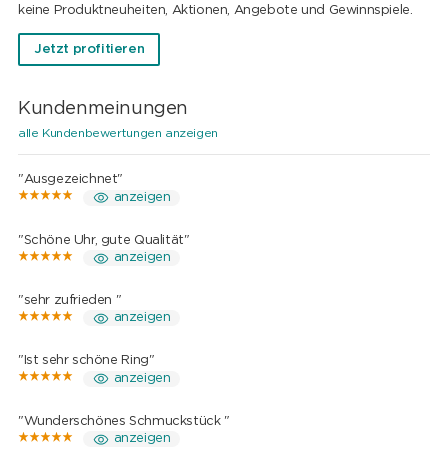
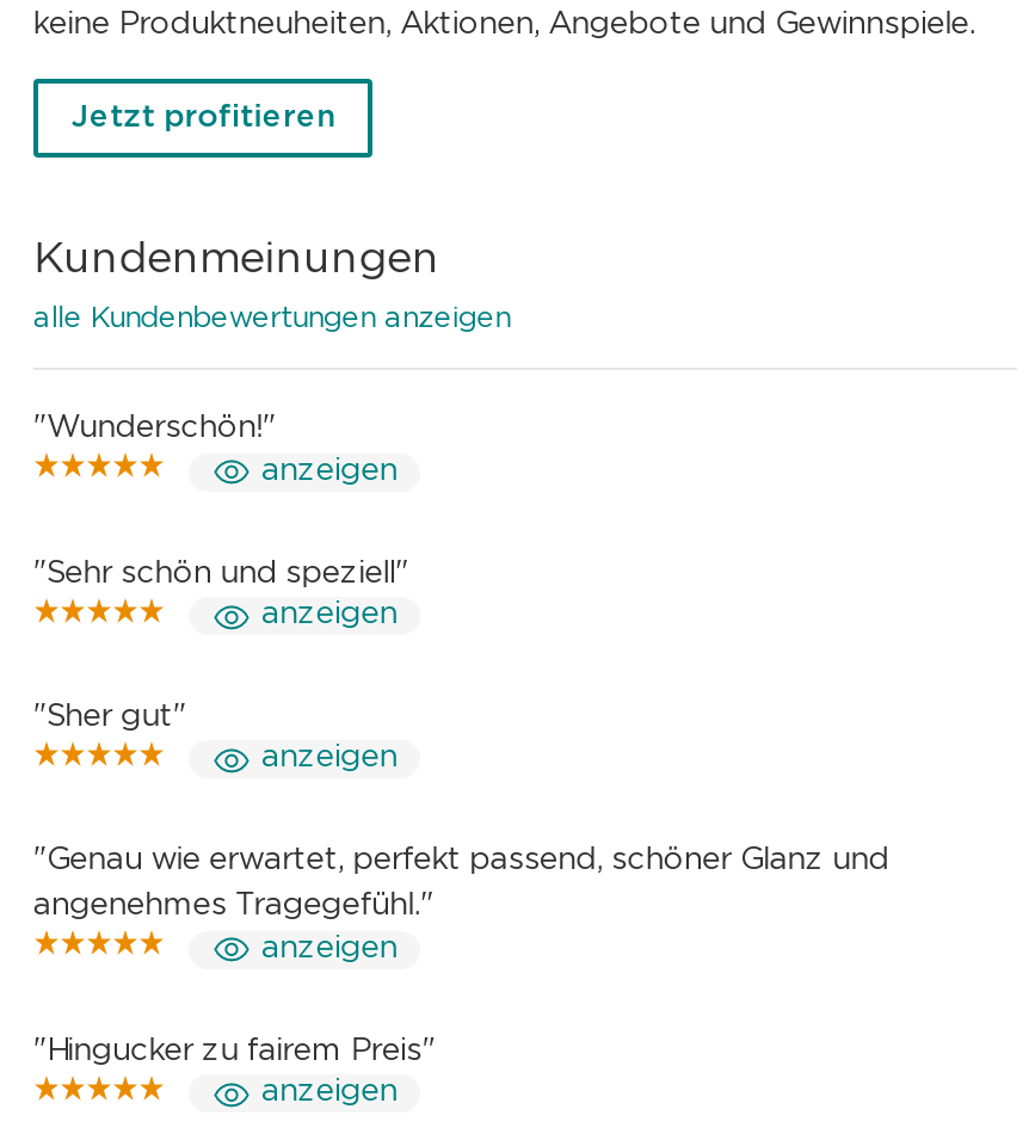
[18,173,123,186] "Ausgezeichnet" -> [33,414,276,445] "Wunderschön!"
[18,234,189,247] "Schöne Uhr, gute Qualität" -> [33,558,409,589] "Sehr schön und speziell"
[18,294,121,307] "sehr zufrieden " -> [33,702,186,733] "Sher gut"
[18,354,154,367] "Ist sehr schöne Ring" -> [33,846,889,923] "Genau wie erwartet, perfekt passend, schöner Glanz und | angenehmes Tragegefühl."
[18,415,230,428] "Wunderschönes Schmuckstück " -> [33,1035,435,1066] "Hingucker zu fairem Preis"

